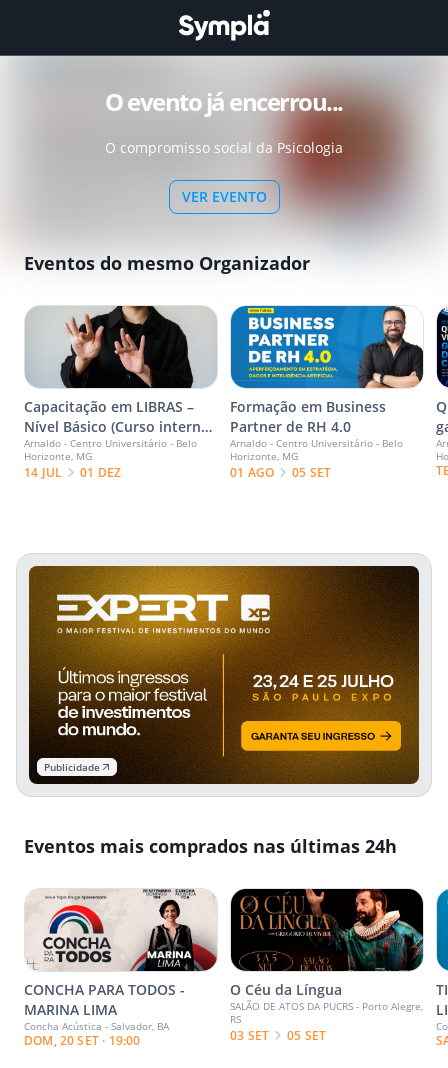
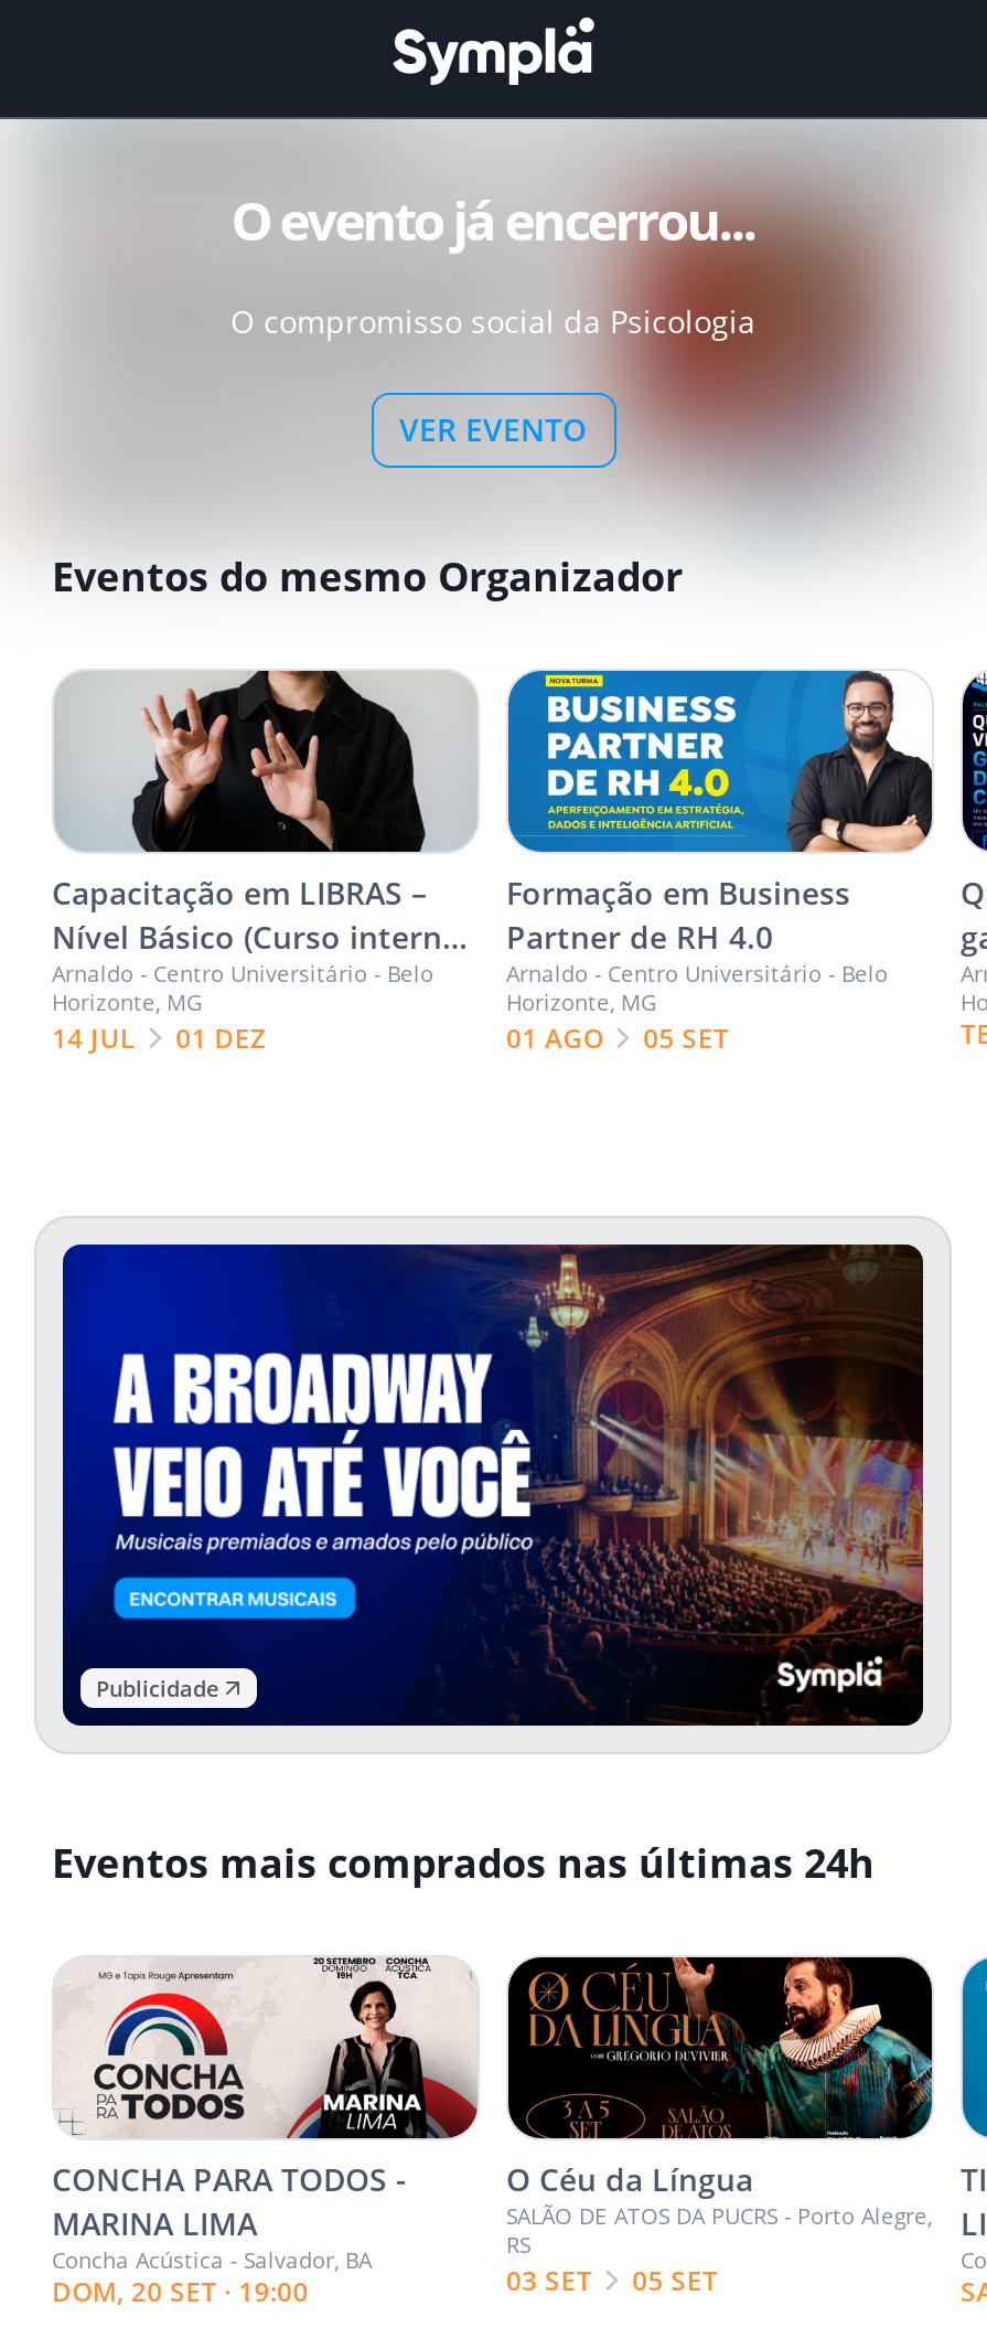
[28,565,419,784] [image] -> [61,1242,923,1726] [image]

